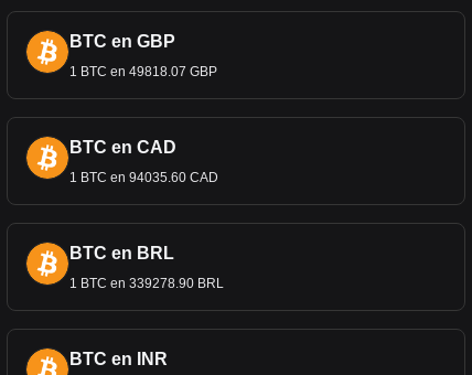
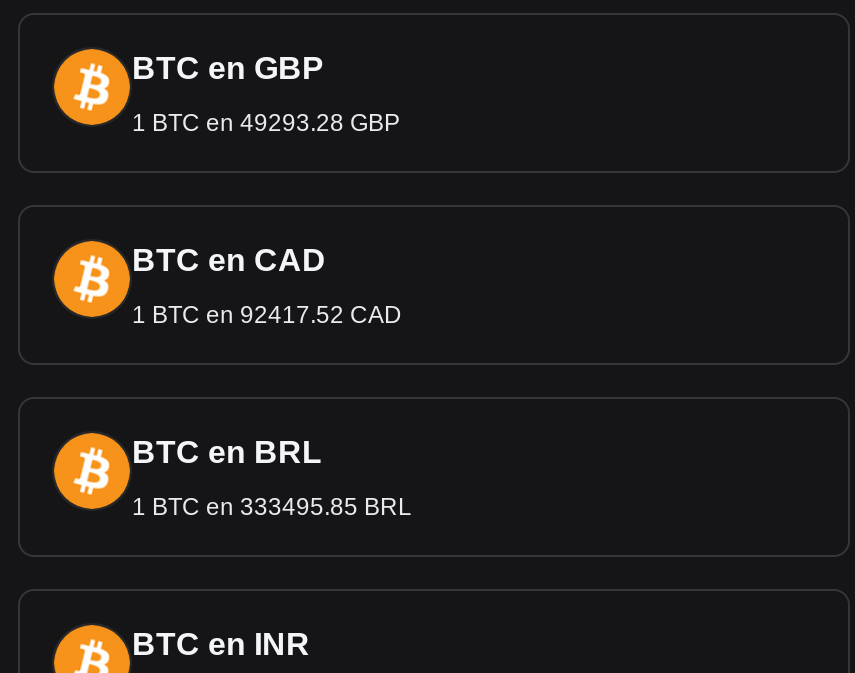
[69,64,217,79] 1 BTC en 49818.07 GBP -> [132,109,400,137] 1 BTC en 49293.28 GBP
[69,170,218,185] 1 BTC en 94035.60 CAD -> [132,301,402,329] 1 BTC en 92417.52 CAD
[69,276,224,291] 1 BTC en 339278.90 BRL -> [132,493,412,521] 1 BTC en 333495.85 BRL

